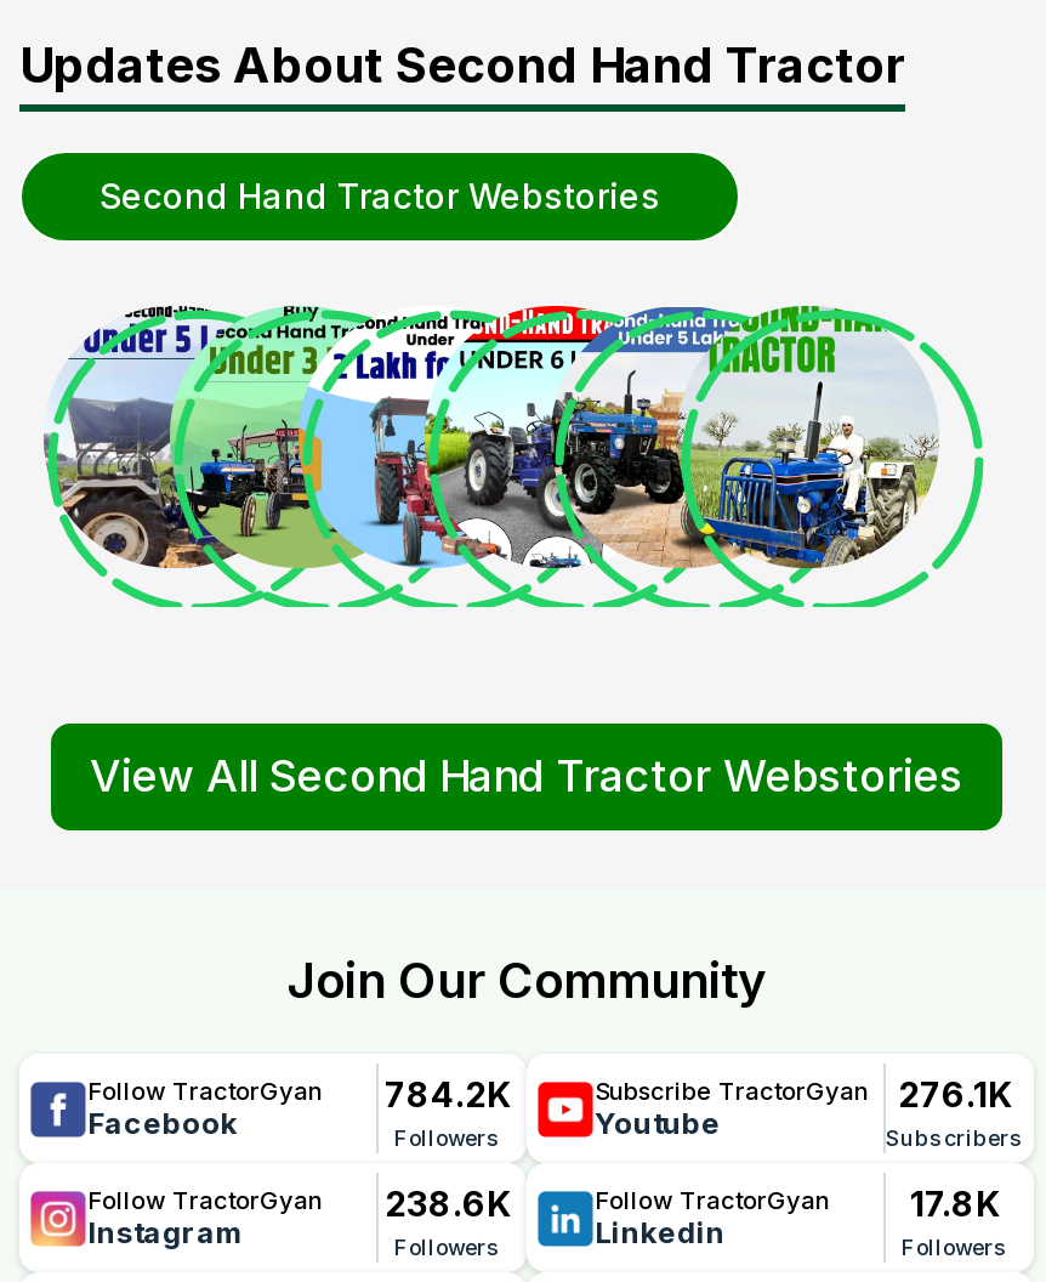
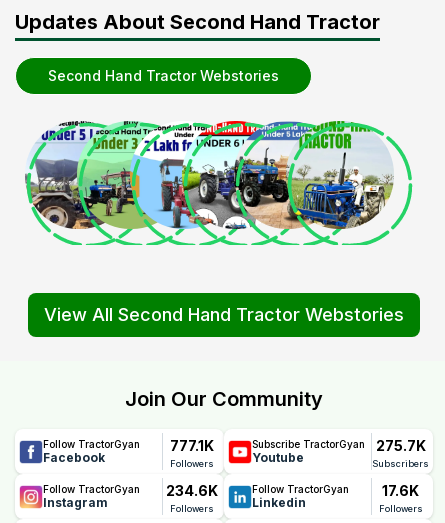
[385,1073,511,1114] 784.2K -> [169,437,213,454] 777.1K
[595,1073,1012,1114] Subscribe TractorGyan 276.1K -> [252,437,425,454] Subscribe TractorGyan 275.7K
[385,1182,511,1224] 238.6K -> [165,482,217,499] 234.6K
[910,1182,1000,1224] 17.8K -> [382,482,419,499] 17.6K

